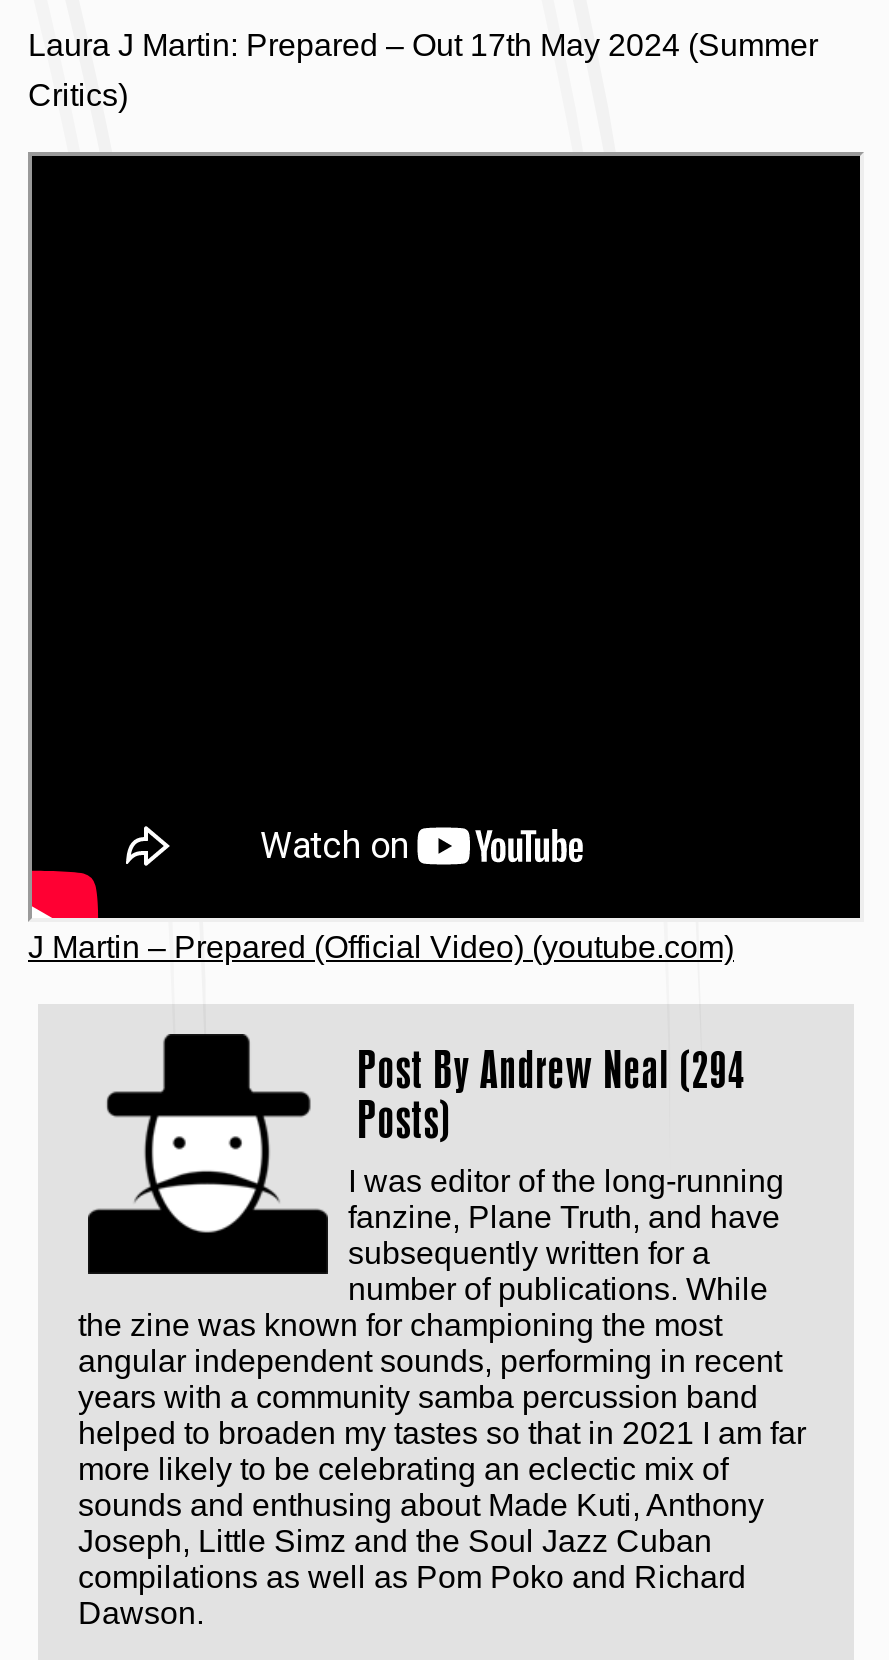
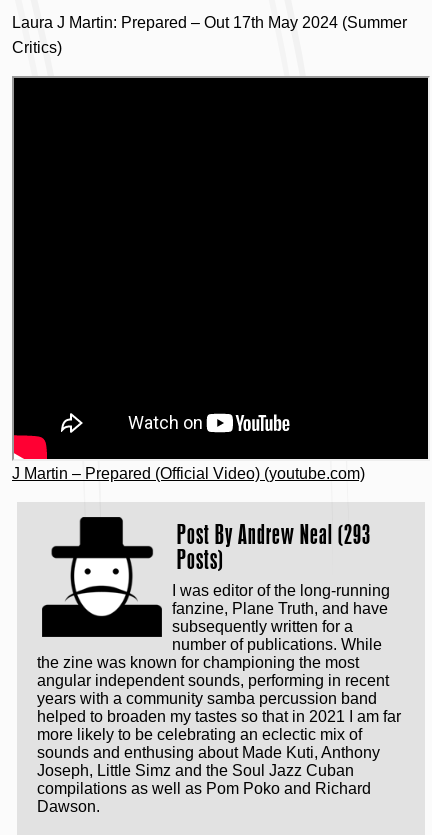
[358,1040,746,1096] Post By Andrew Neal (294 -> [177,520,371,548] Post By Andrew Neal (293

